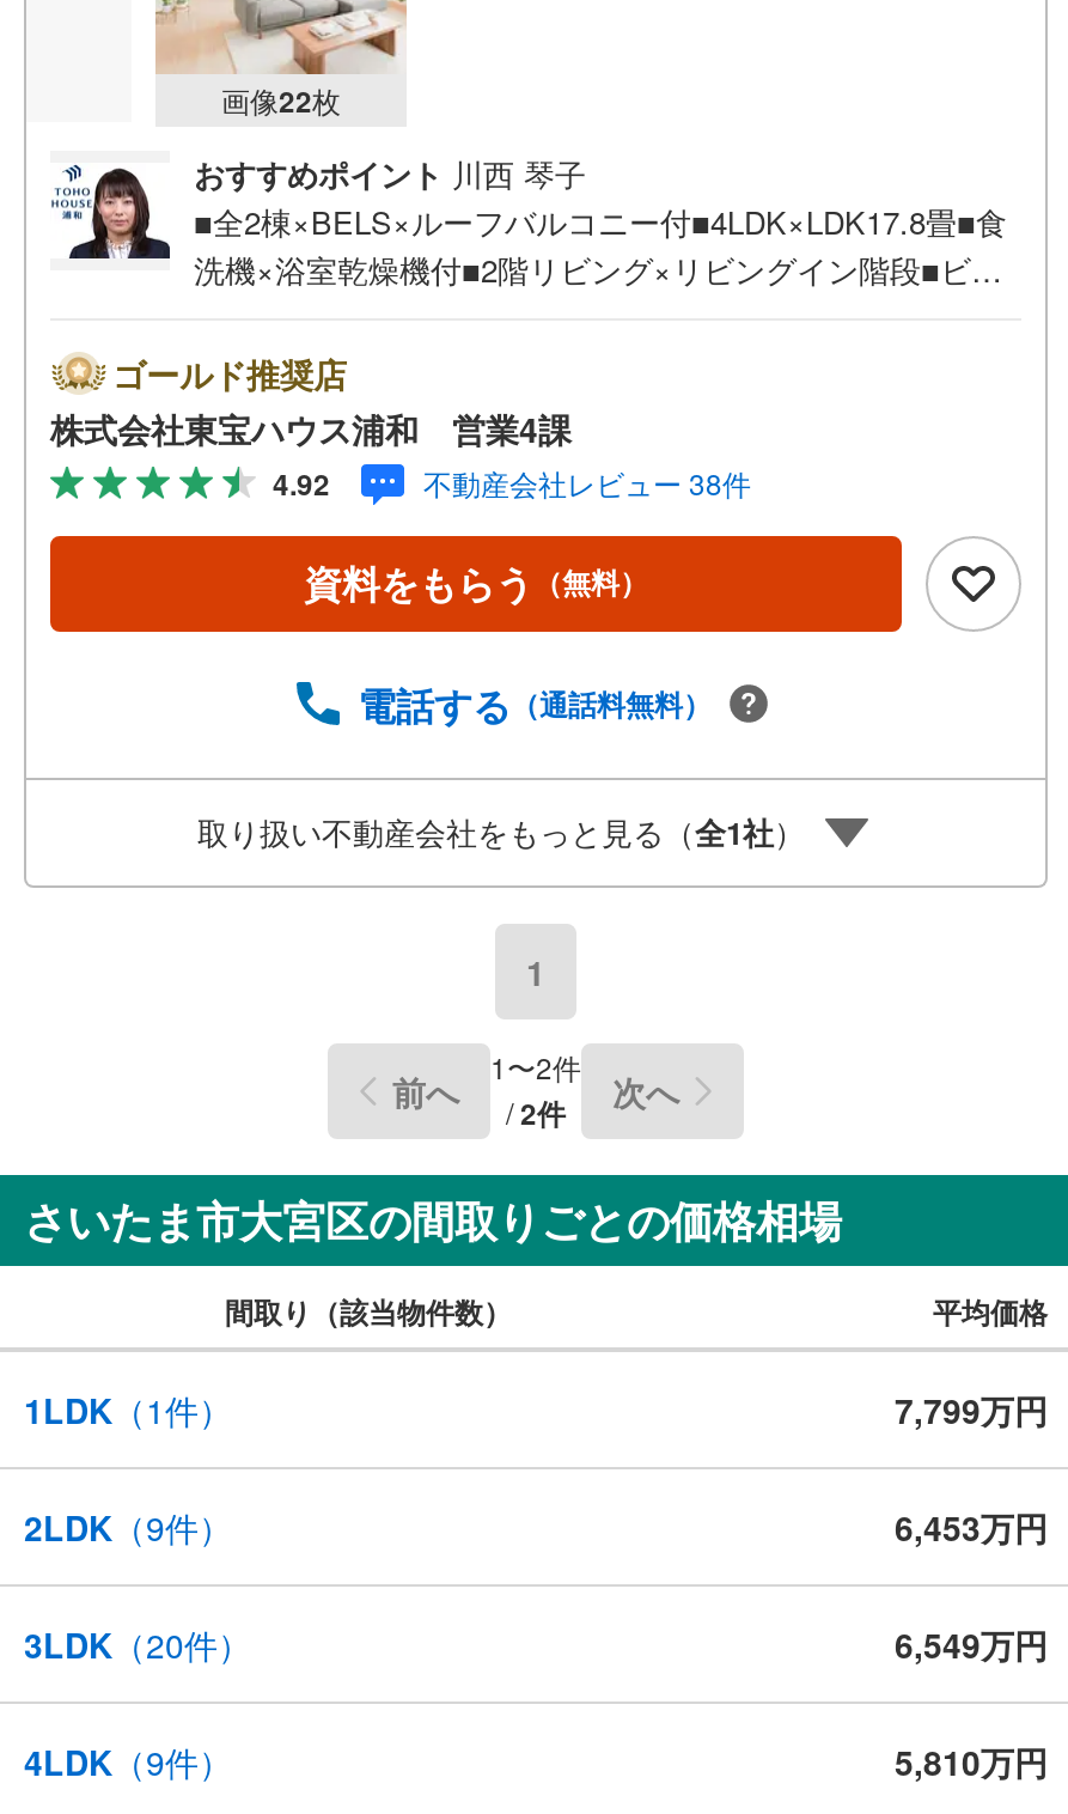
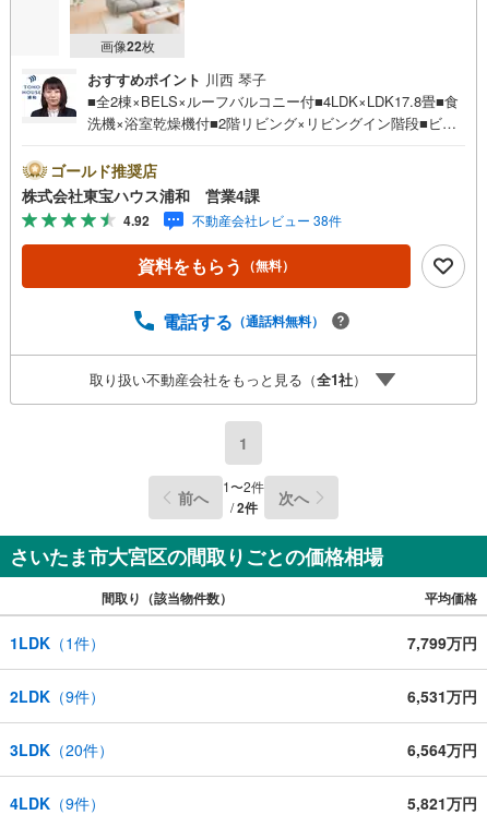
[895,1502,1048,1550] 6,453万円 -> [407,685,477,707] 6,531万円
[895,1620,1048,1668] 6,549万円 -> [407,738,477,760] 6,564万円
[895,1737,1048,1785] 5,810万円 -> [407,792,477,814] 5,821万円

